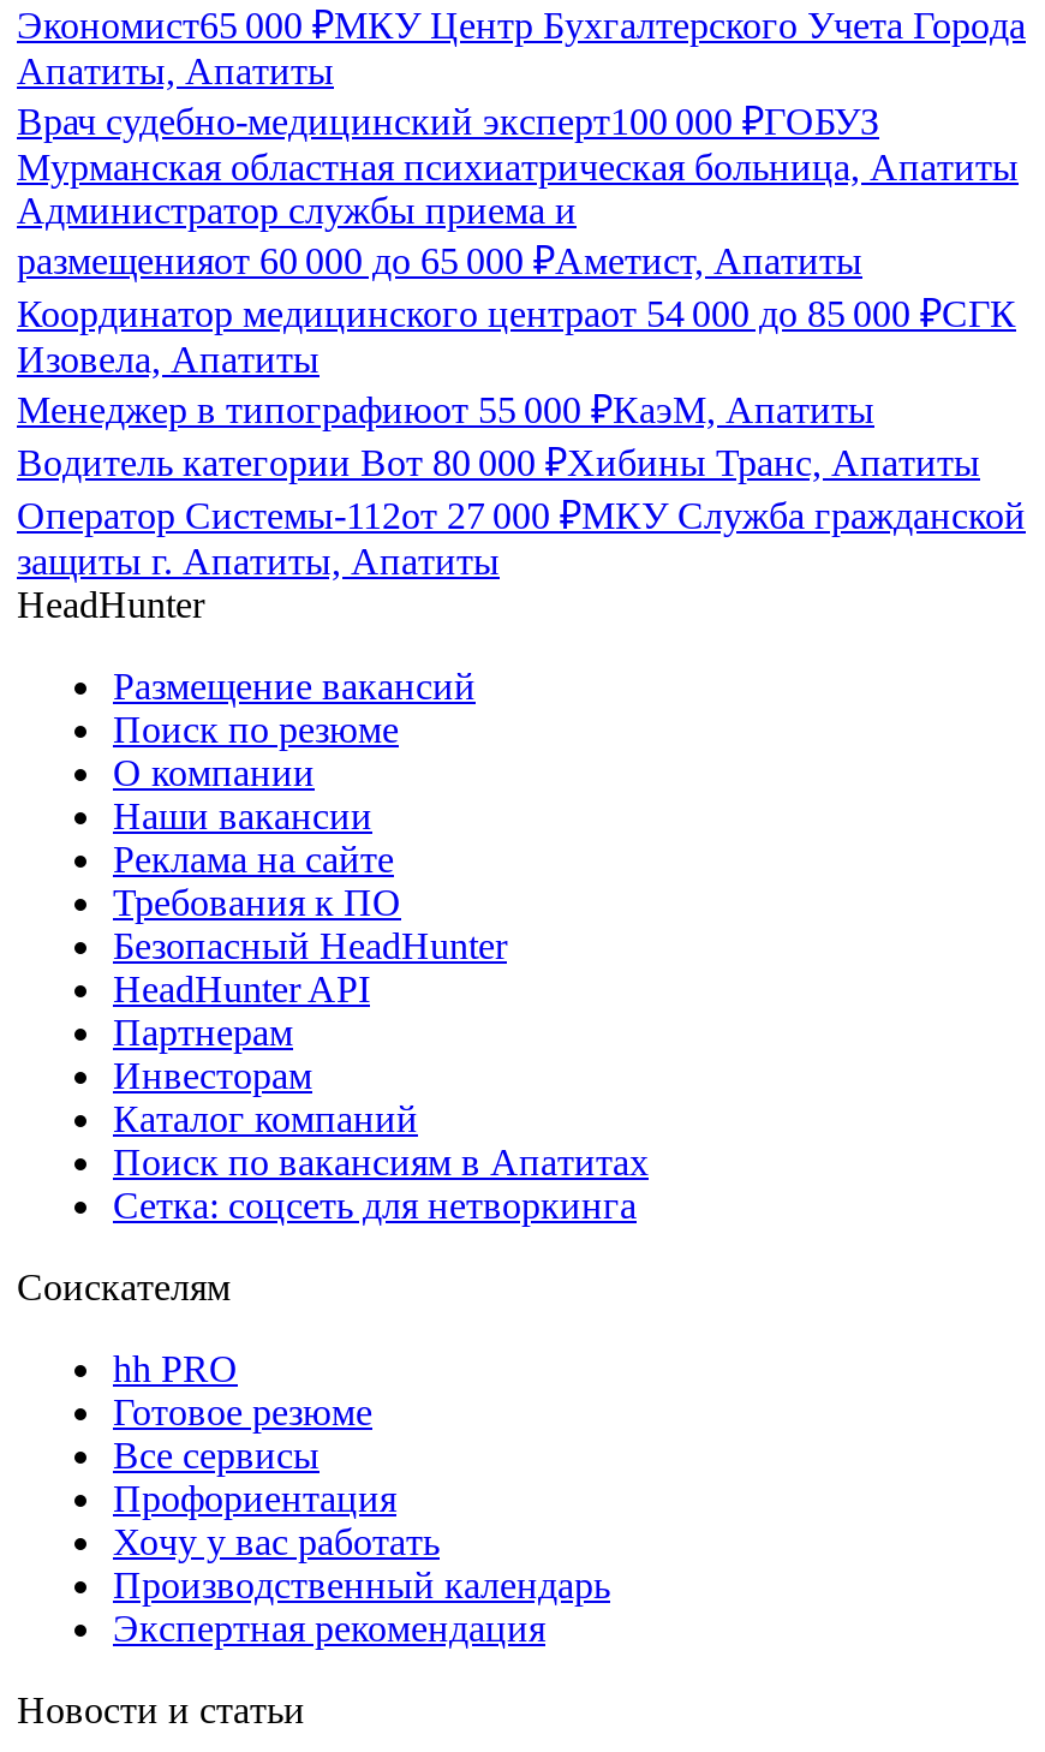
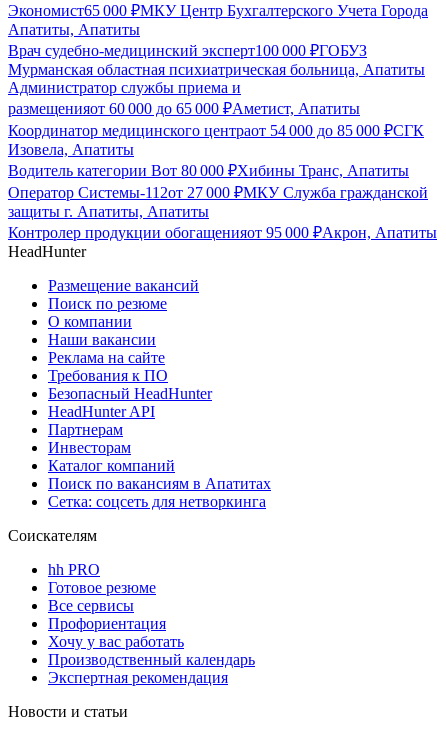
[17,390,874,430] Менеджер в типографиюот 55 000 ₽КаэМ, Апатиты -> none
moved [17,442,980,582] -> [8,162,409,220]: Водитель категории Вот 80 000 ₽Хибины Транс, Апатиты | защиты г. Апатиты, Апатиты
none -> [8,224,437,241] Контролер продукции обогащенияот 95 000 ₽Акрон, Апатиты

